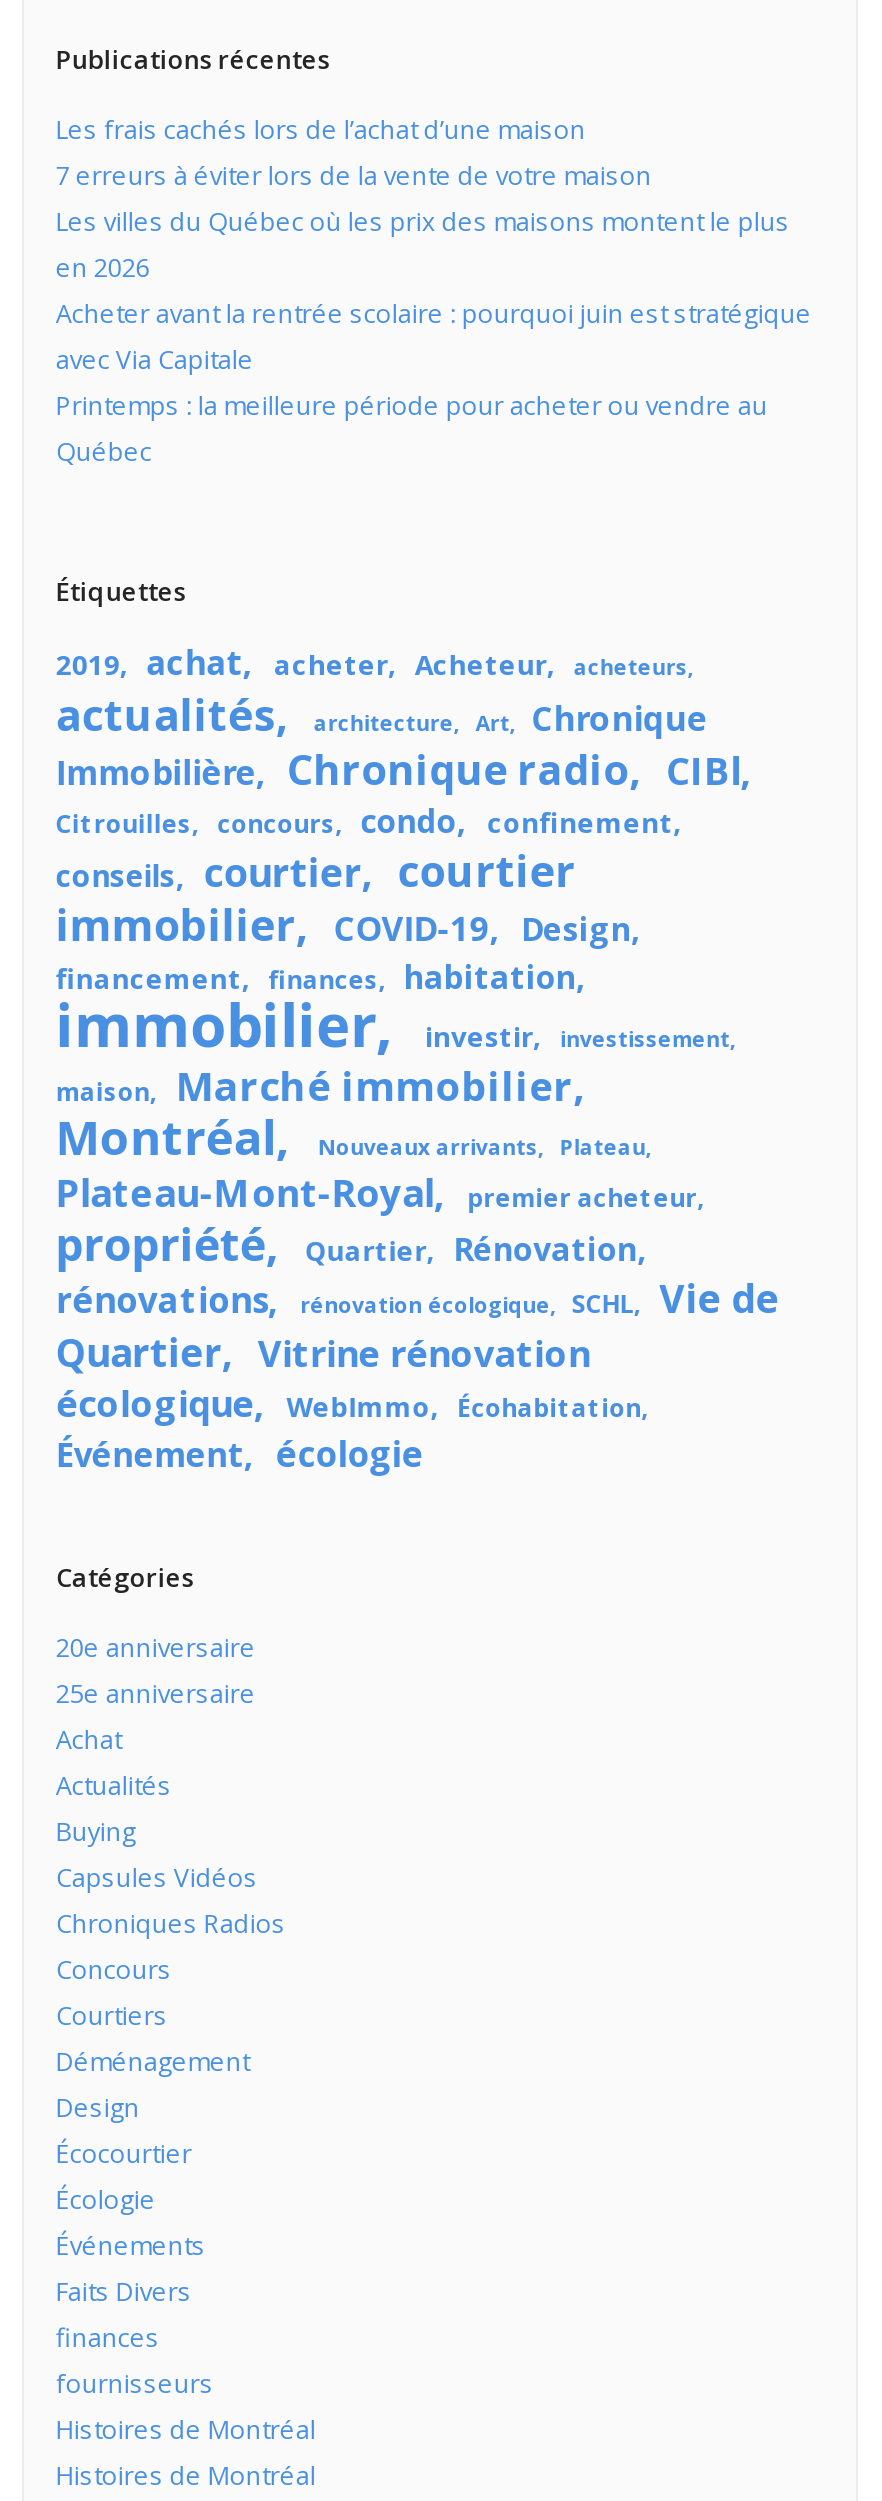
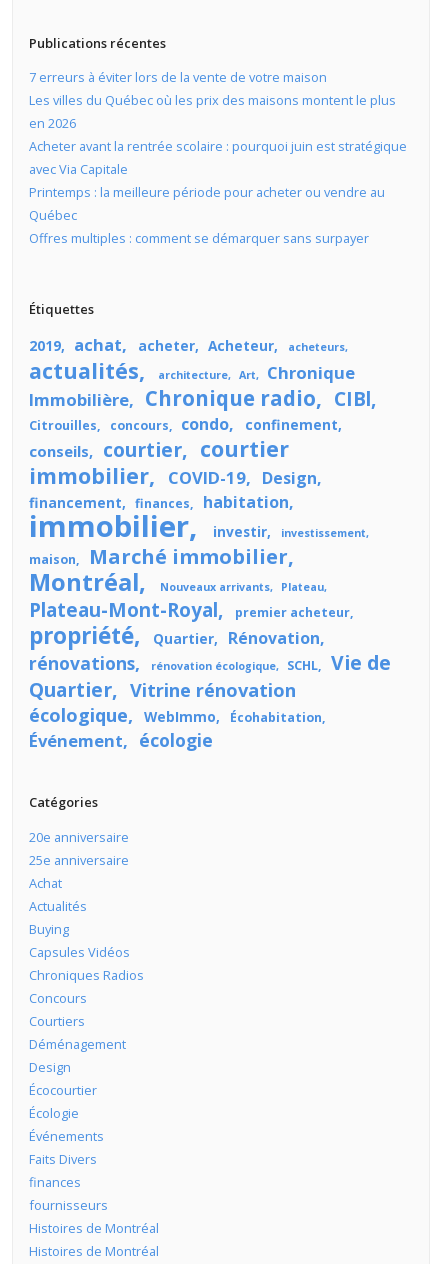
[56,110,586,146] Les frais cachés lors de l’achat d’une maison -> none
moved [56,156,812,468] -> [29,68,407,224]: 7 erreurs à éviter lors de la vente de votre maison | Les villes du Québec où les prix des maisons montent le plus | en 2026 | Acheter avant la rentrée scolaire : pourquoi juin est stratégique | avec Via Capitale | Printemps : la meilleure période pour acheter ou vendre au | Québec
none -> [29,229,369,247] Offres multiples : comment se démarquer sans surpayer

